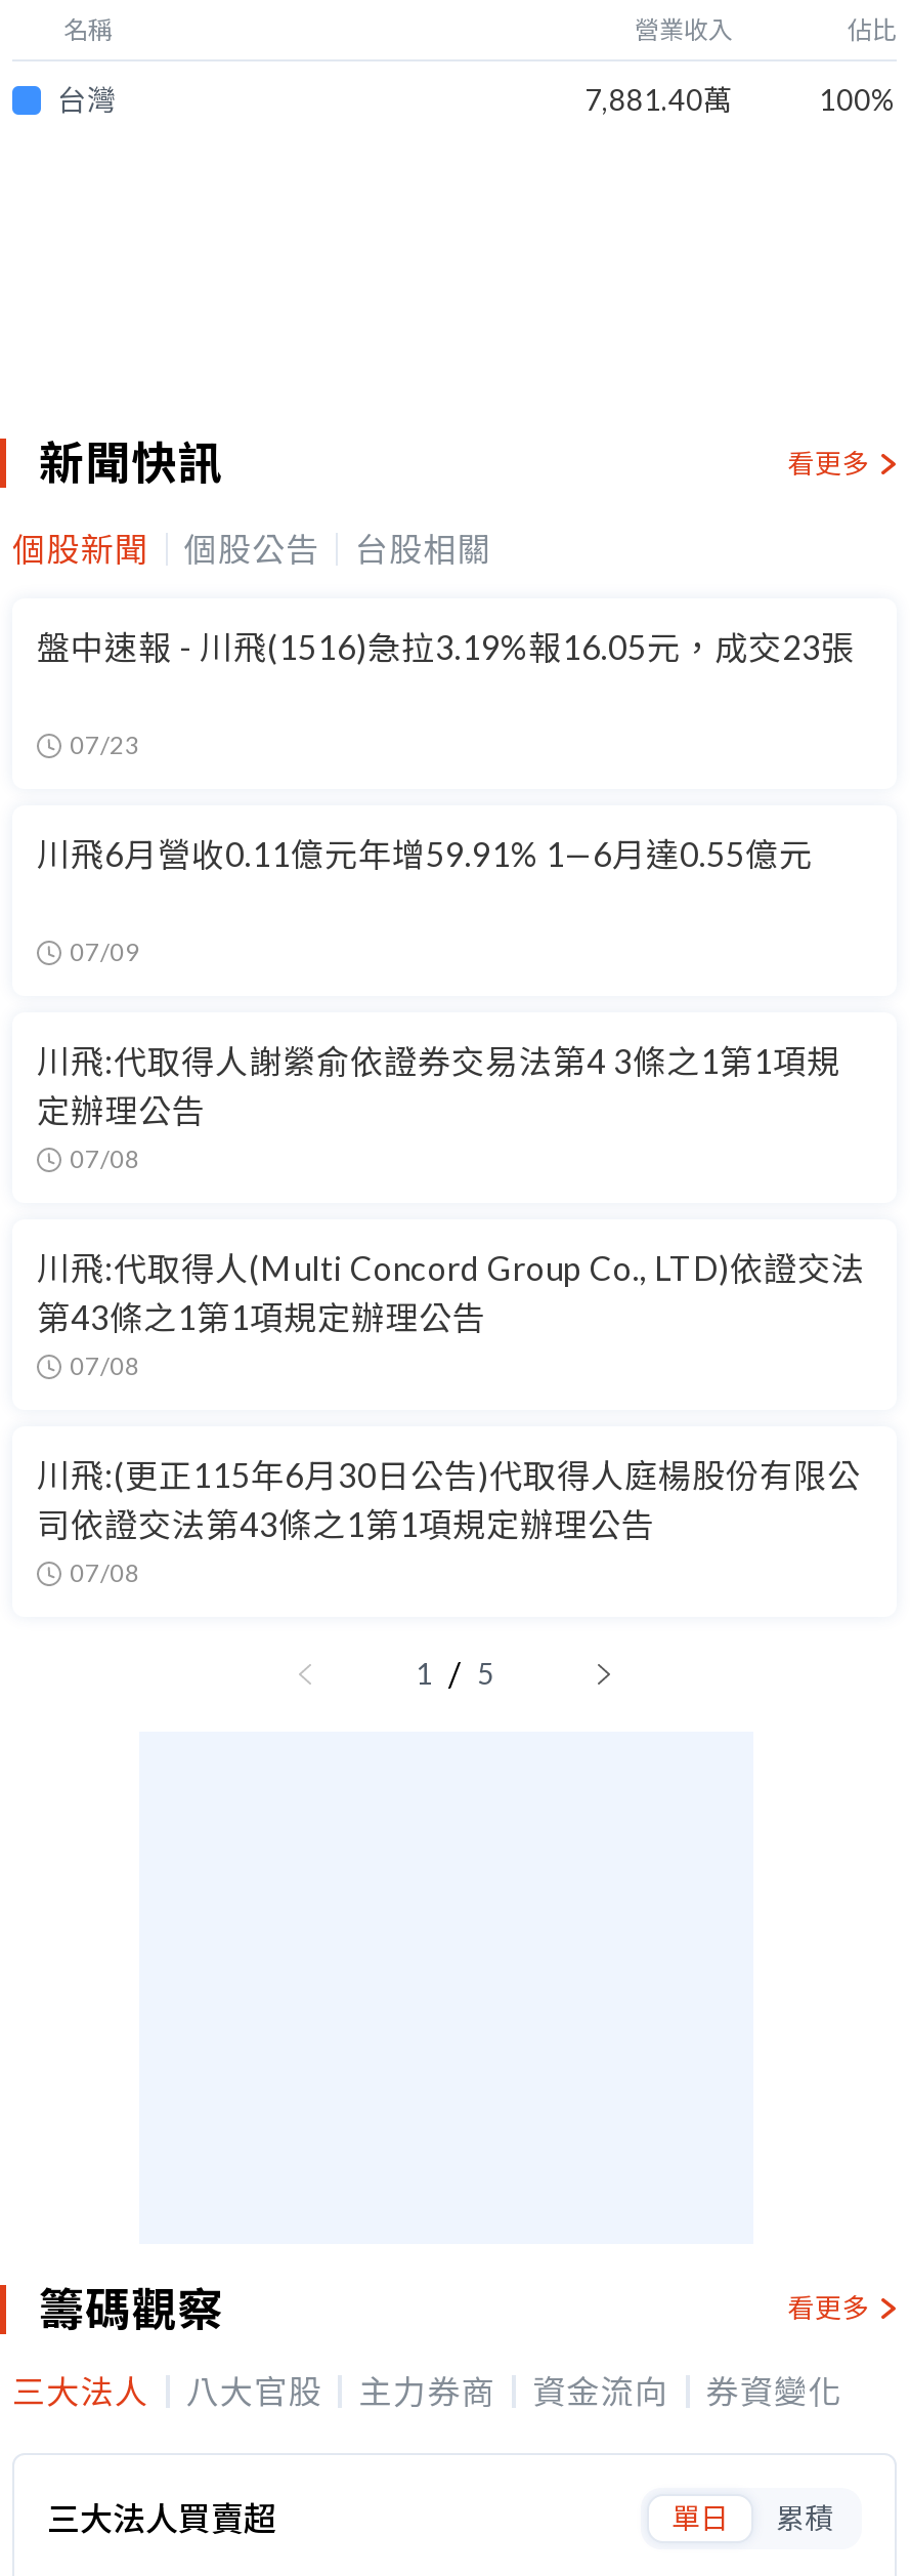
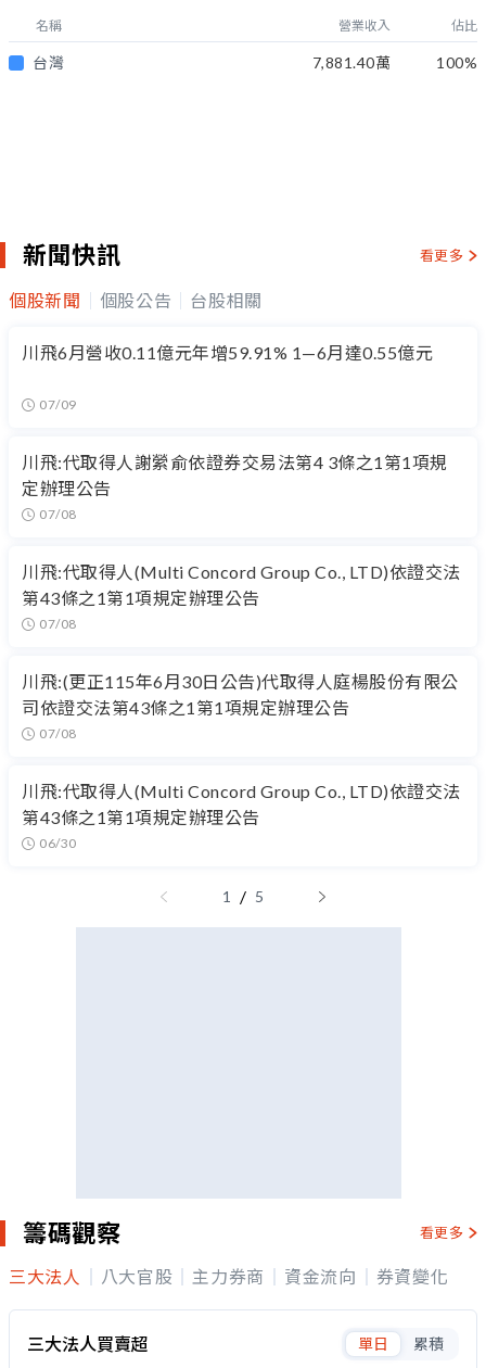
[37,627,855,760] 盤中速報 - 川飛(1516)急拉3.19%報16.05元，成交23張 | 07/23 -> none
moved [37,834,865,1588] -> [22,342,461,742]: 川飛6月營收0.11億元年增59.91% 1—6月達0.55億元 | 07/09 | 川飛:代取得人謝縈俞依證券交易法第4 3條之1第1項規 | ... | 司依證交法第43條之1第1項規定辦理公告 | 07/08
none -> [22,781,461,851] 川飛:代取得人(Multi Concord Group Co., LTD)依證交法 | 第43條之1第1項規定辦理公告 | 06/30

